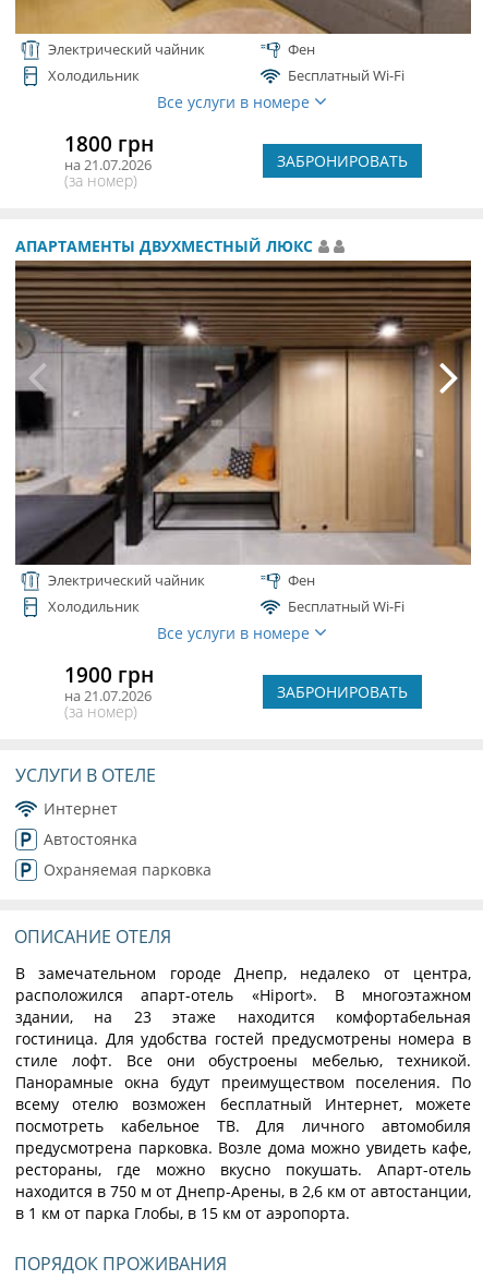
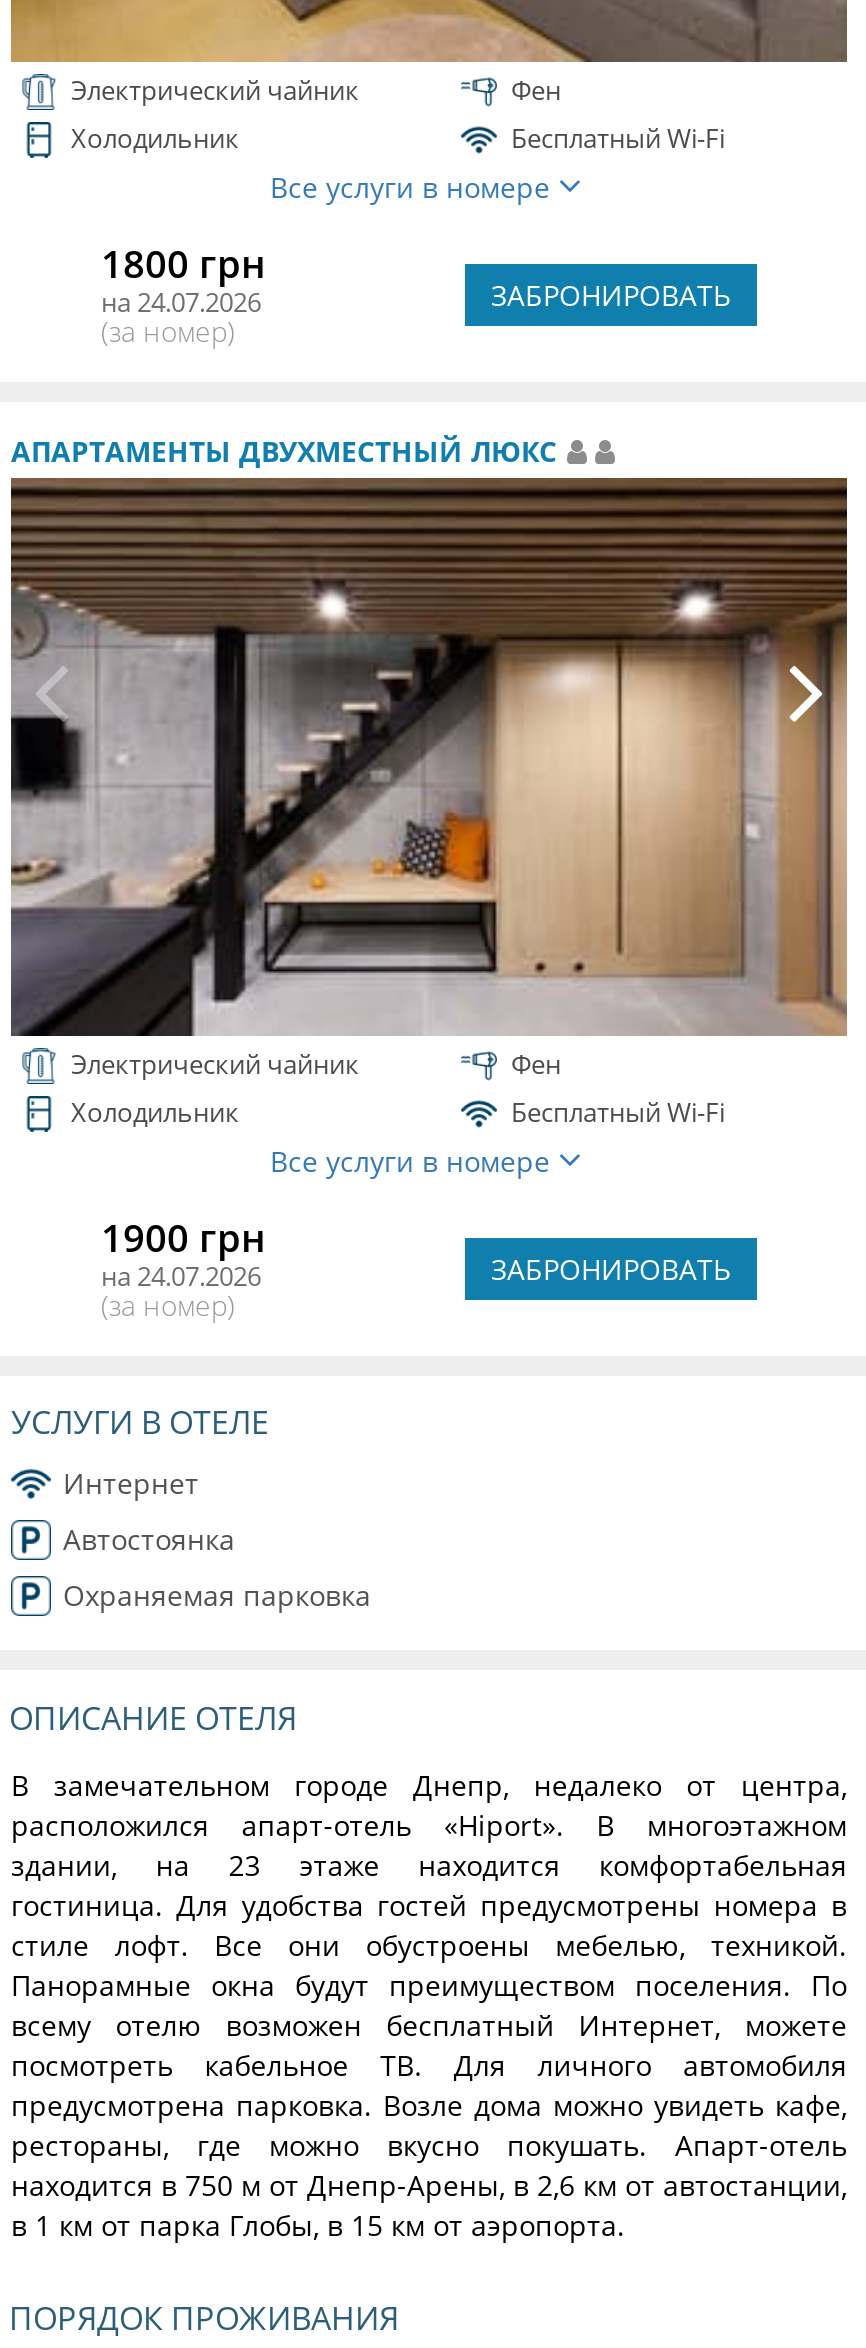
[64,155,152,175] на 21.07.2026 -> [101,285,261,321] на 24.07.2026
[64,686,152,705] на 21.07.2026 -> [101,1258,261,1294] на 24.07.2026

